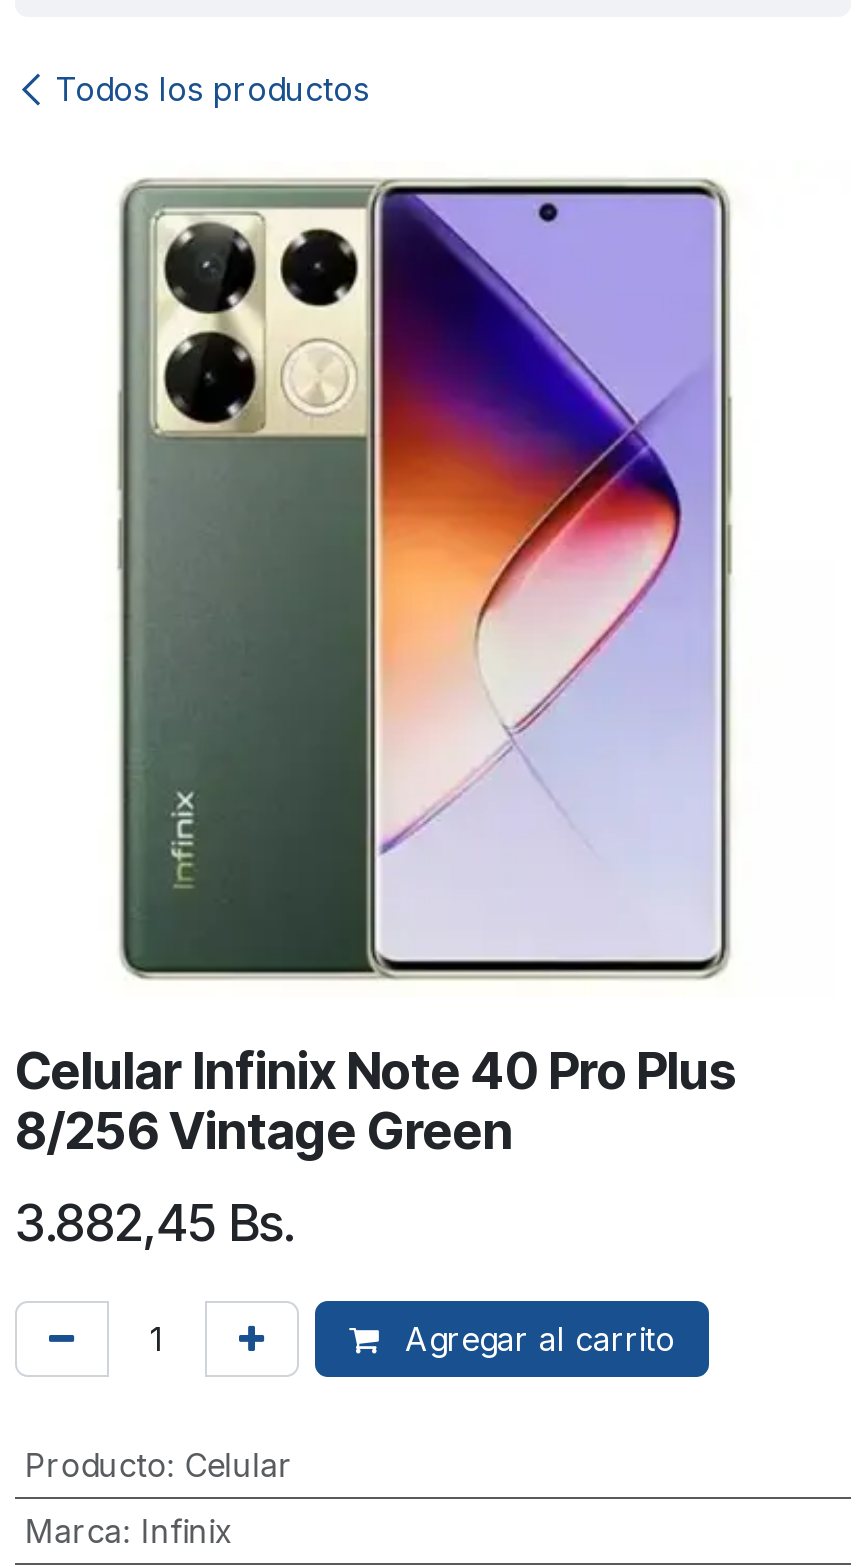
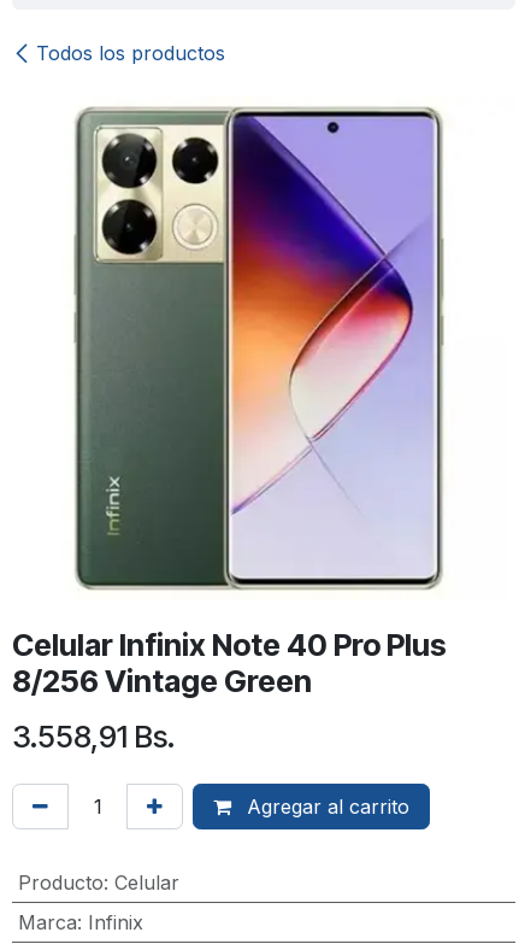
[15,1192,295,1252] 3.882,45 Bs. -> [12,718,175,754] 3.558,91 Bs.

